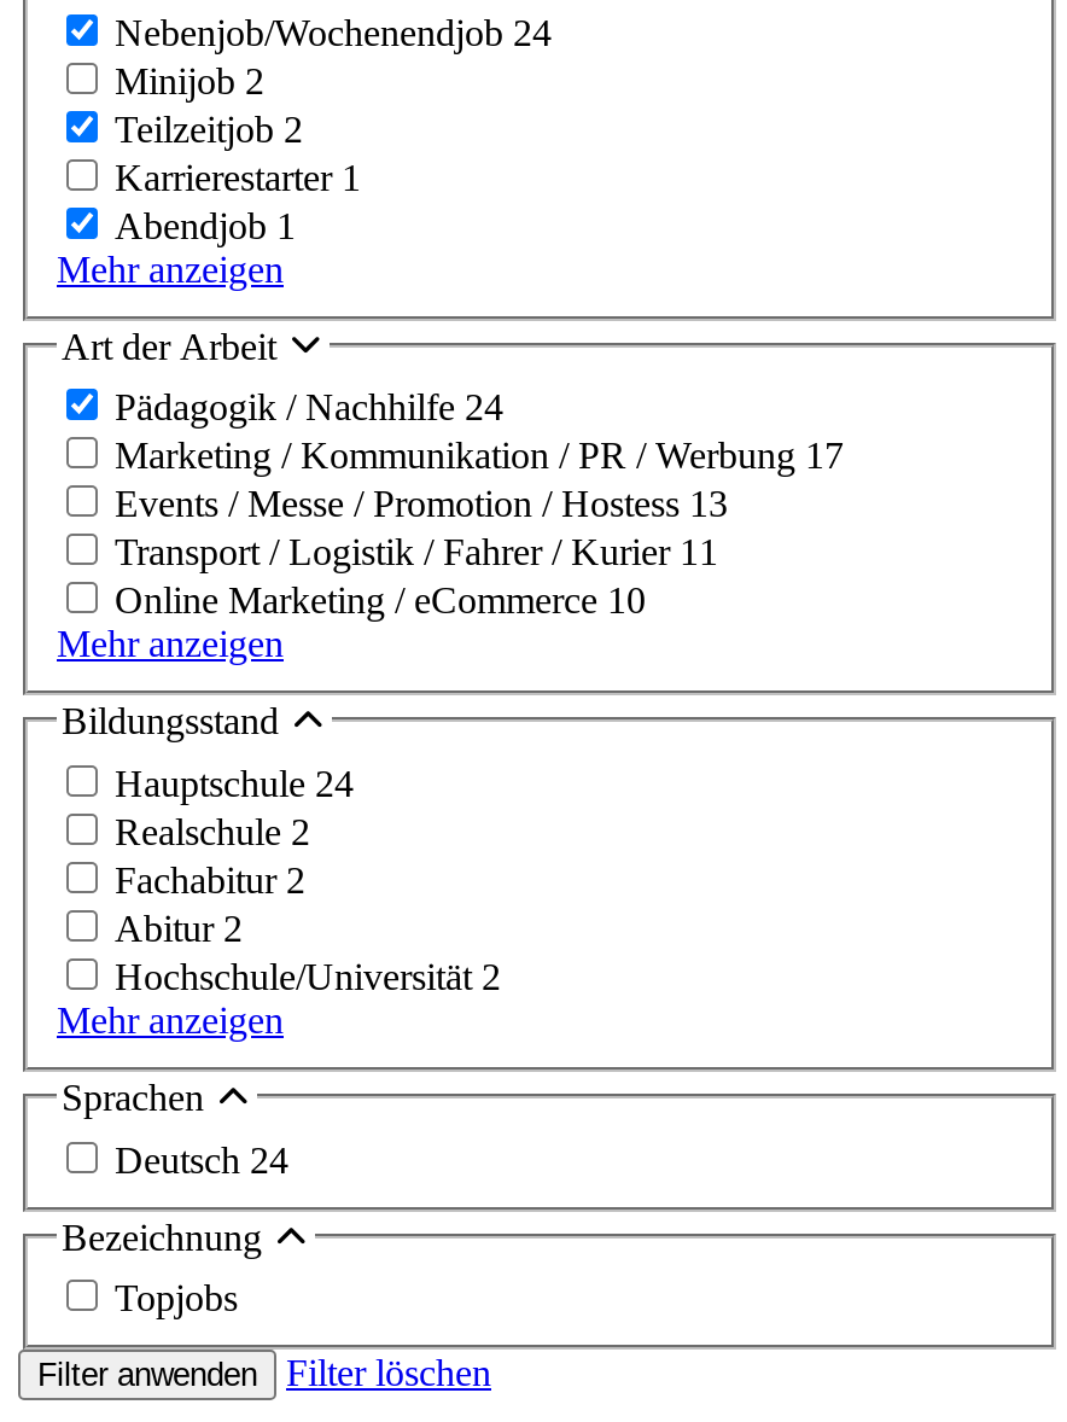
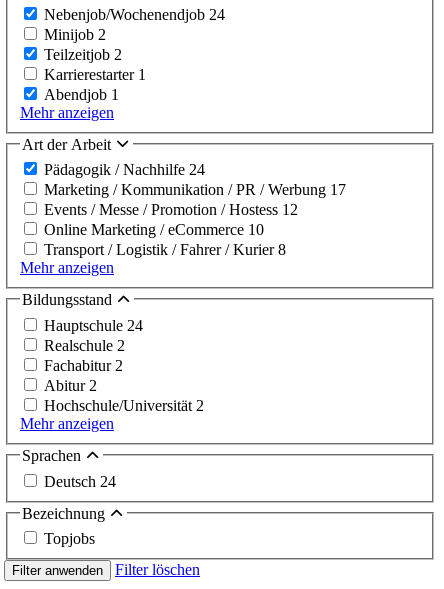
[115,484,728,573] Events / Messe / Promotion / Hostess 13 | Transport / Logistik / Fahrer / Kurier 11 -> [44,201,298,218] Events / Messe / Promotion / Hostess 12
moved [115,580,646,621] -> [44,221,264,238]: Online Marketing / eCommerce 10
none -> [44,241,286,258] Transport / Logistik / Fahrer / Kurier 8

